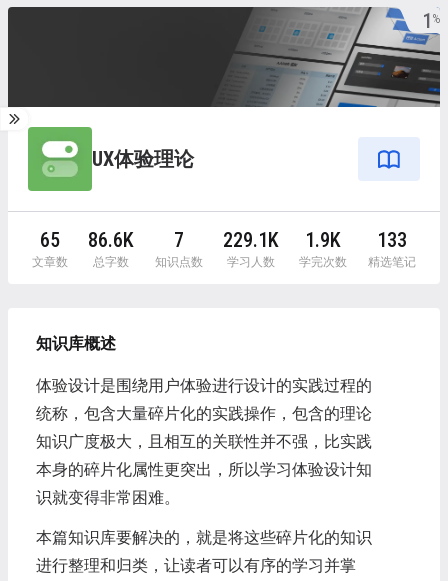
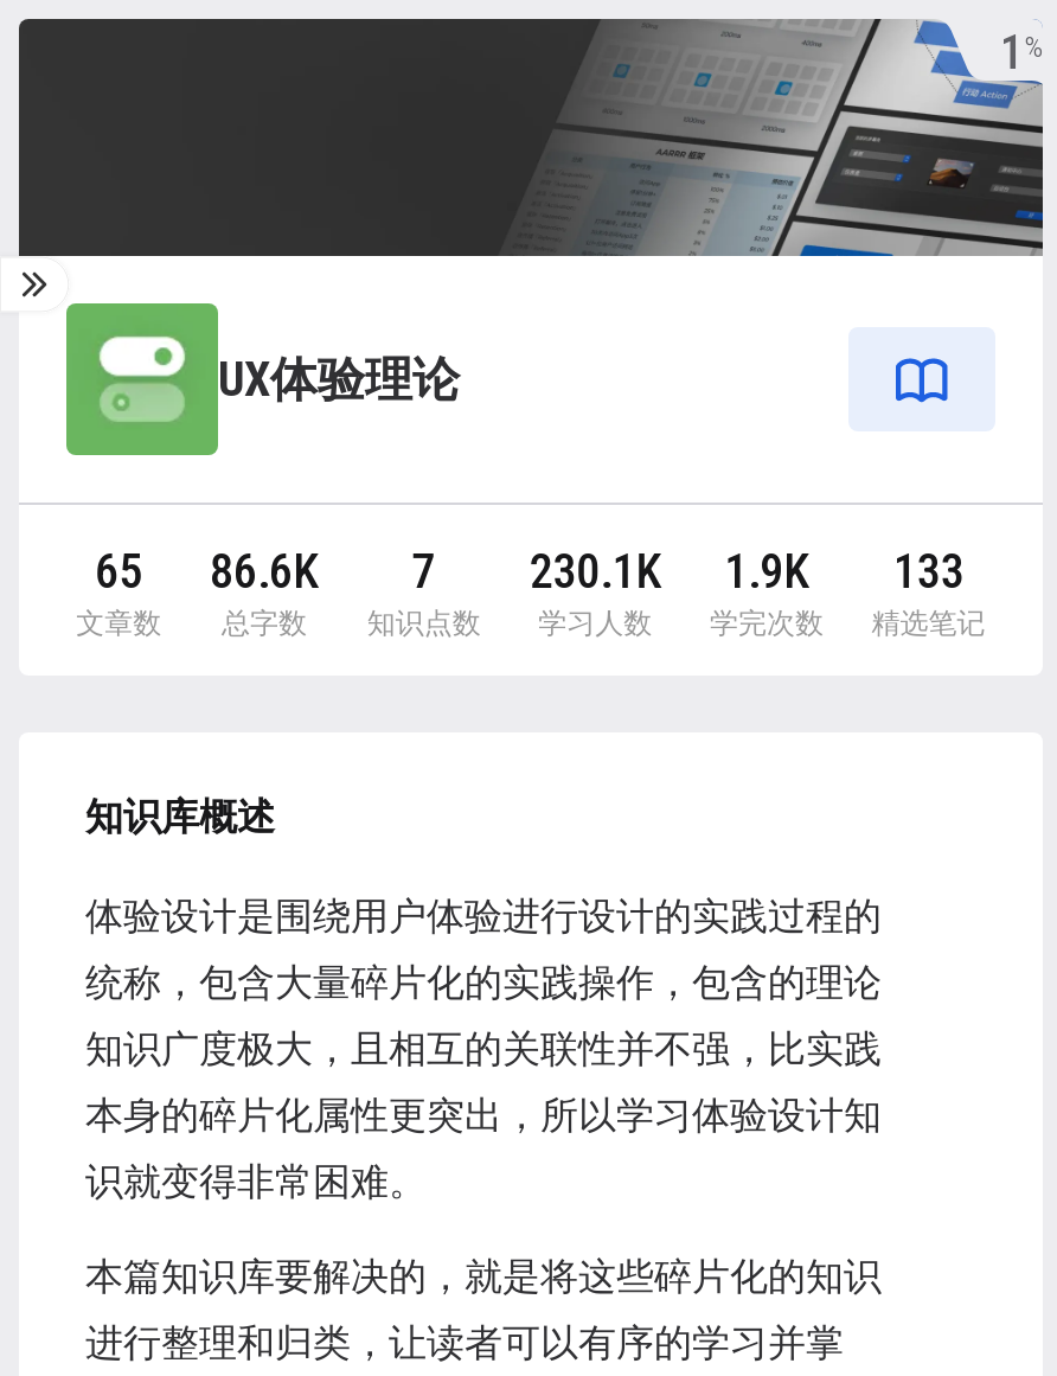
[40,228,407,252] 65 86.6K 7 229.1K 1.9K 133 -> [95,543,964,600] 65 86.6K 7 230.1K 1.9K 133

